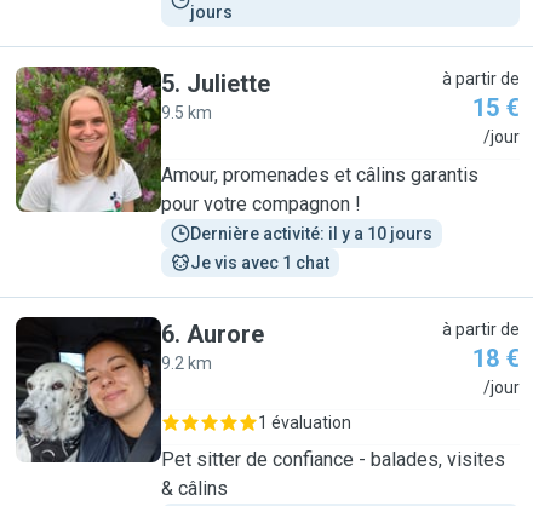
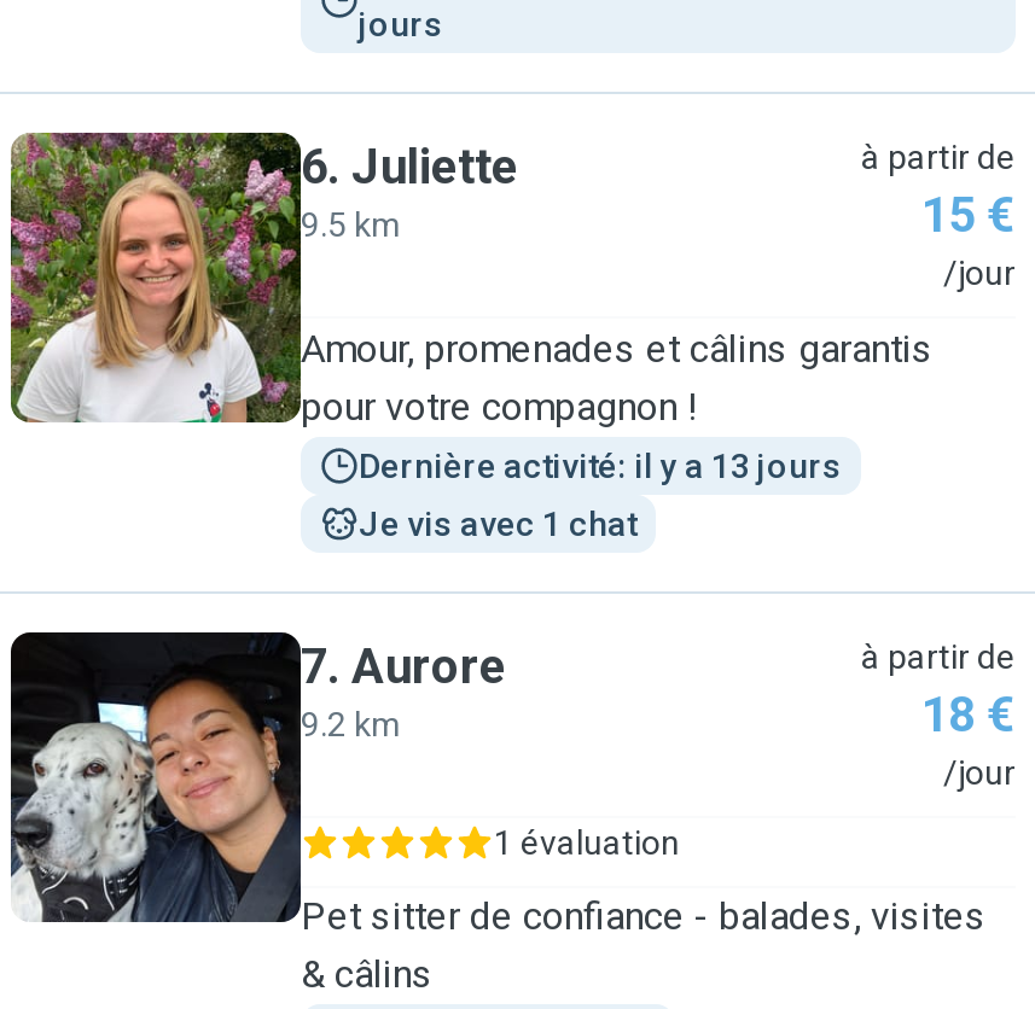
[161,69,270,98] 5. Juliette -> [301,138,518,196] 6. Juliette
[190,224,432,243] Dernière activité: il y a 10 jours -> [359,447,842,485] Dernière activité: il y a 13 jours
[161,320,264,349] 6. Aurore -> [301,637,506,695] 7. Aurore

